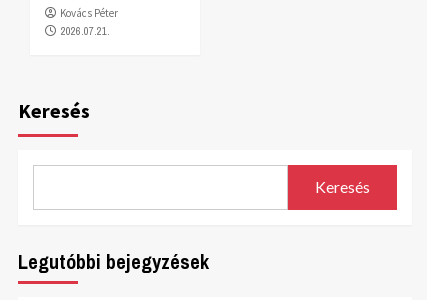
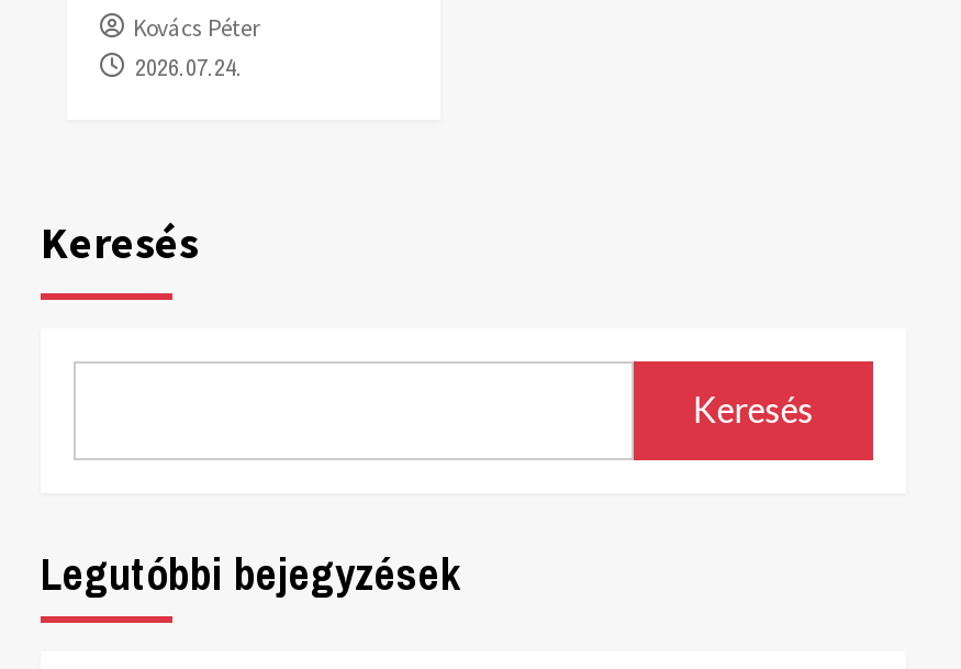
[61,24,110,38] 2026.07.21. -> [135,51,243,82] 2026.07.24.

